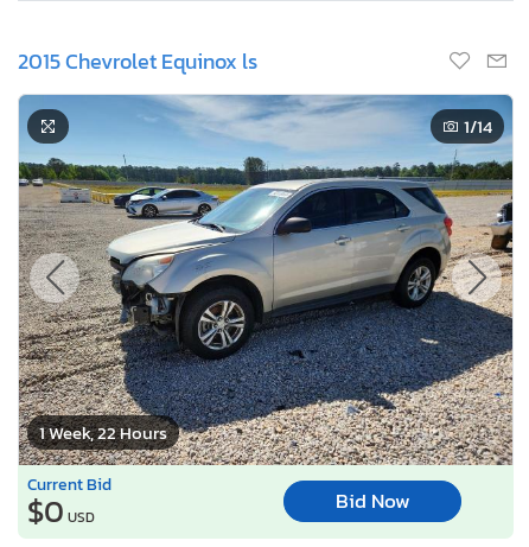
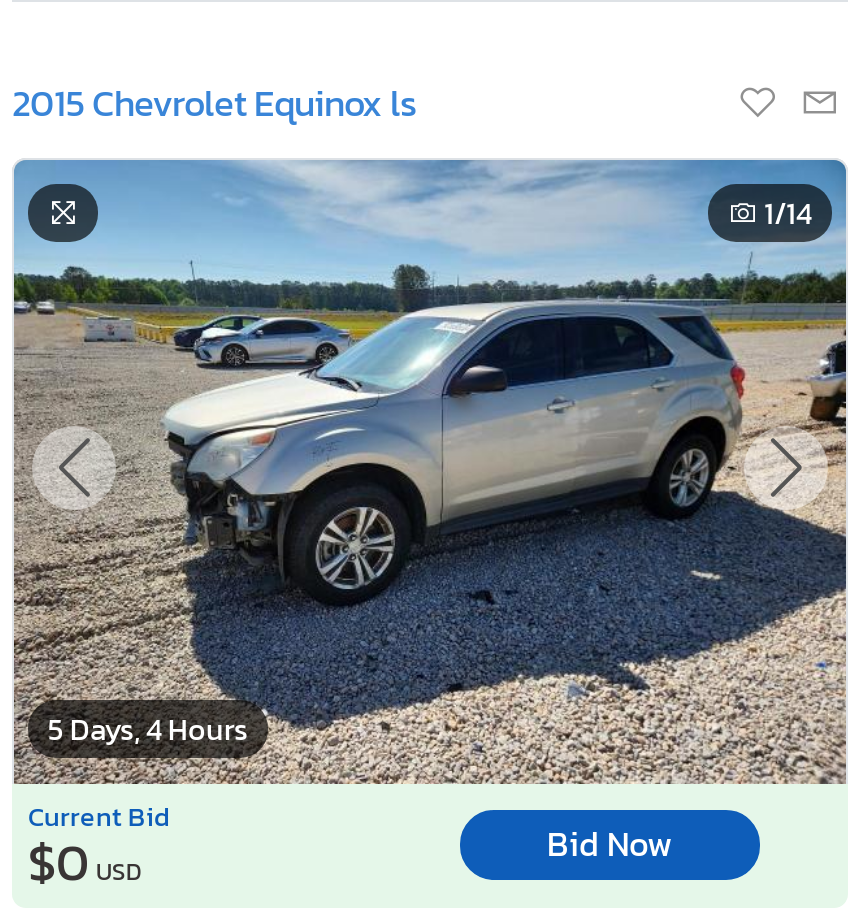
[39,418,167,446] 1 Week, 22 Hours -> [48,705,248,751] 5 Days, 4 Hours

